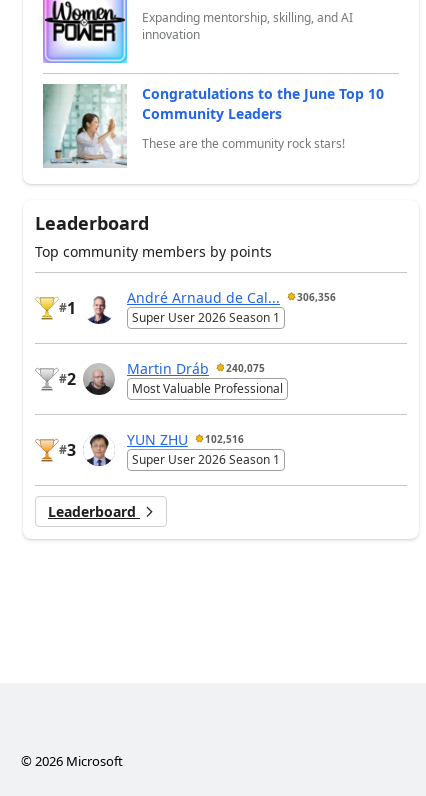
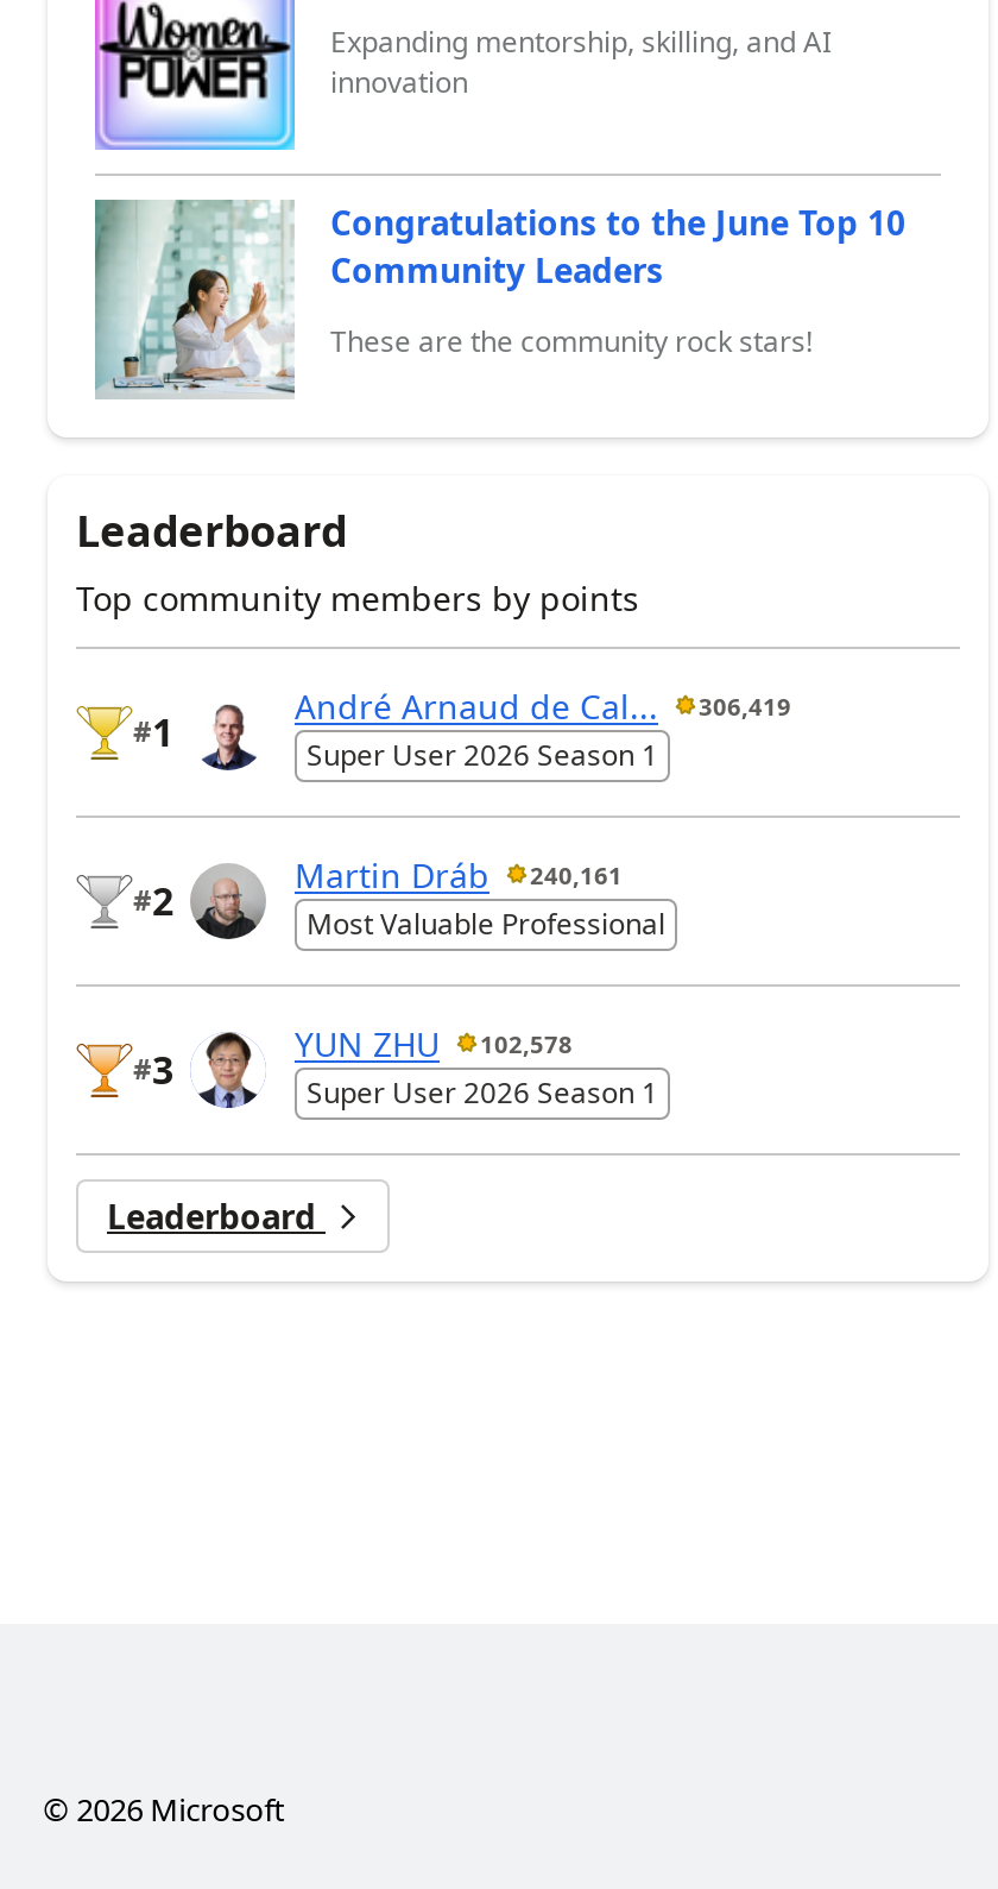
[127,287,336,306] André Arnaud de Cal... 306,356 -> [295,683,791,728] André Arnaud de Cal... 306,419
[127,358,265,377] Martin Dráb 240,075 -> [295,852,623,897] Martin Dráb 240,161
[127,429,244,448] YUN ZHU 102,516 -> [295,1020,573,1066] YUN ZHU 102,578

